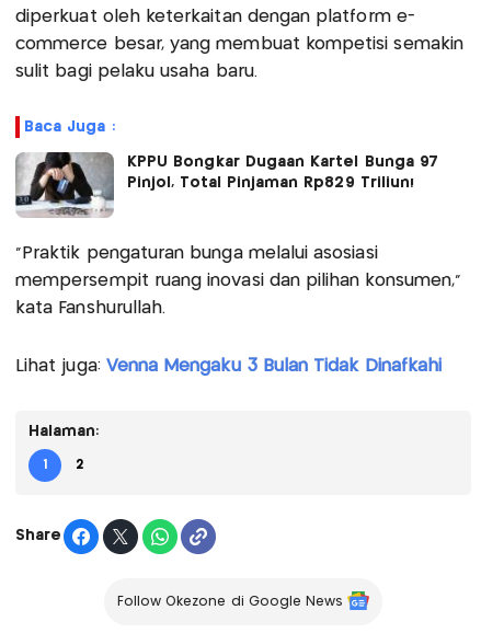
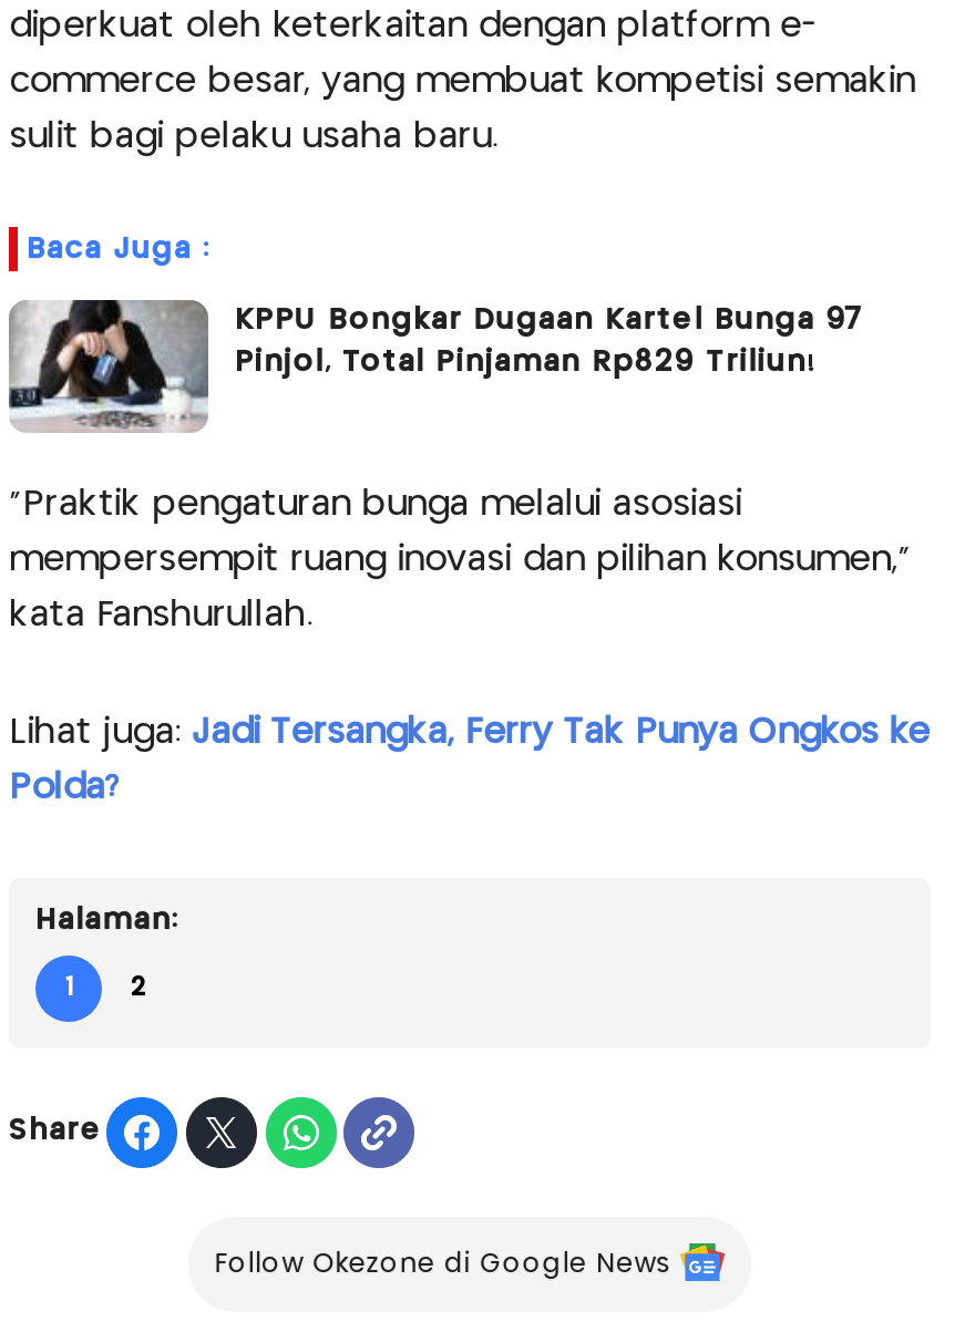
[15,358,442,374] Lihat juga: Venna Mengaku 3 Bulan Tidak Dinafkahi -> [9,717,929,805] Lihat juga: Jadi Tersangka, Ferry Tak Punya Ongkos ke | Polda?

